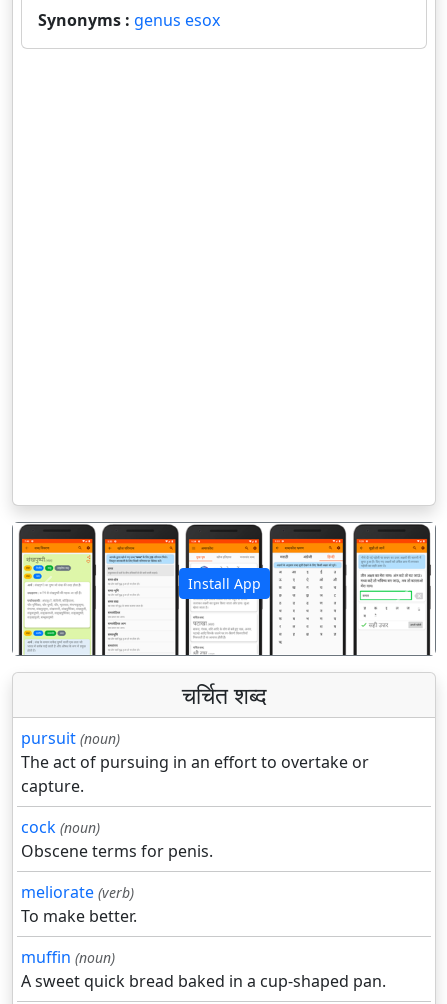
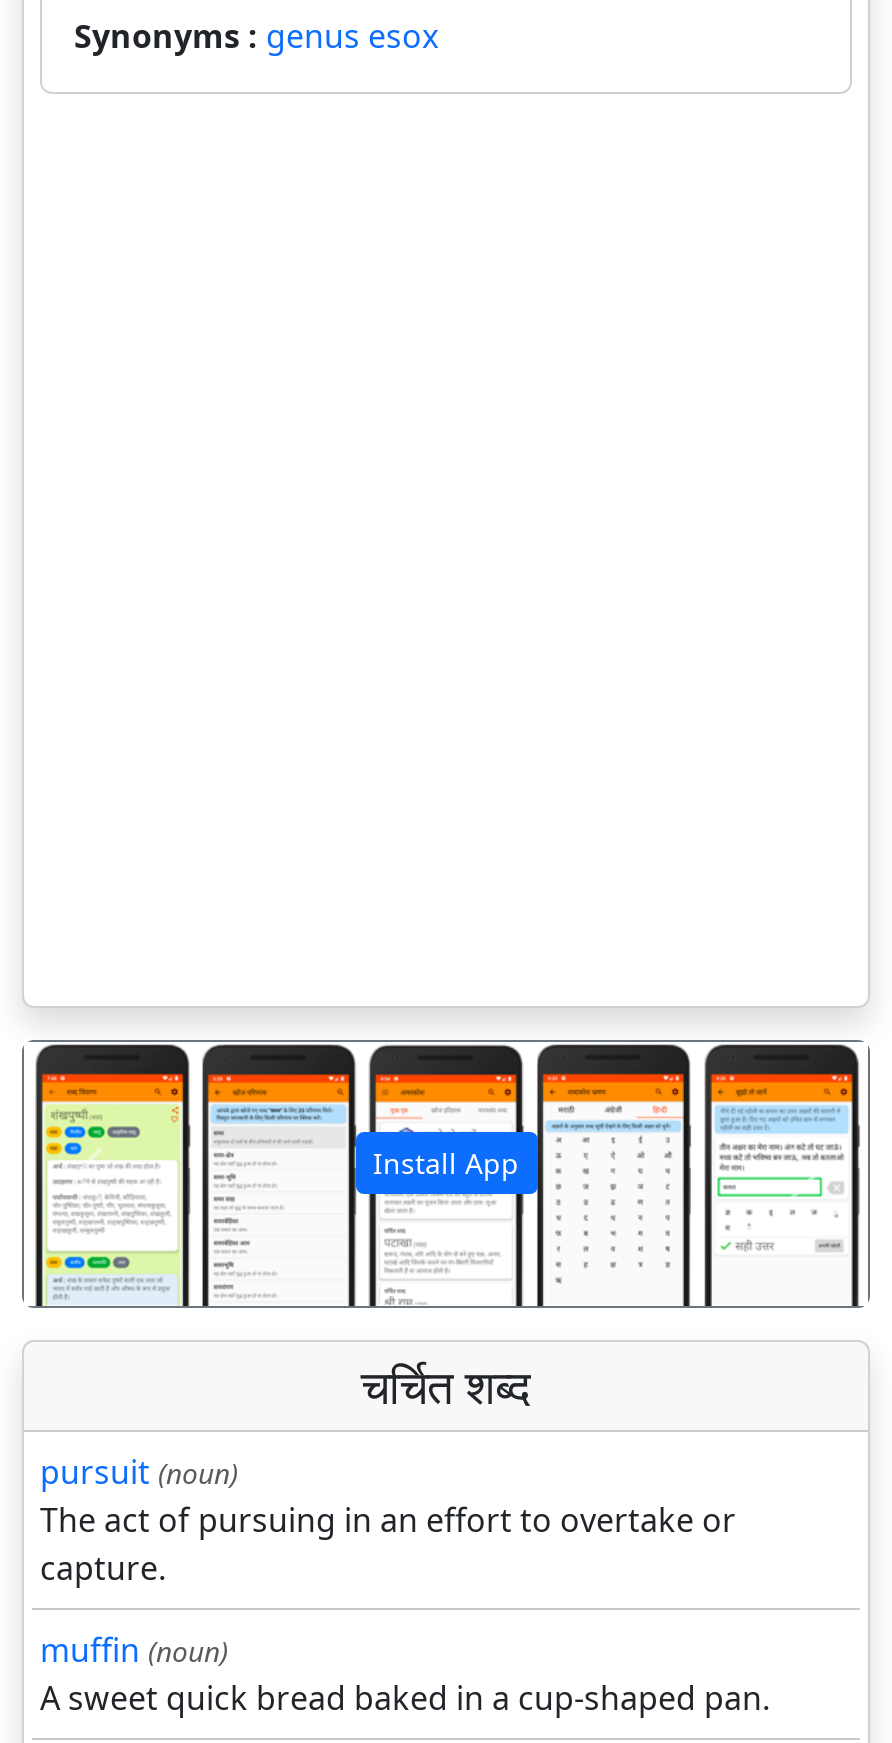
[21,816,213,927] cock (noun) | Obscene terms for penis. | meliorate (verb) | To make better. -> none

